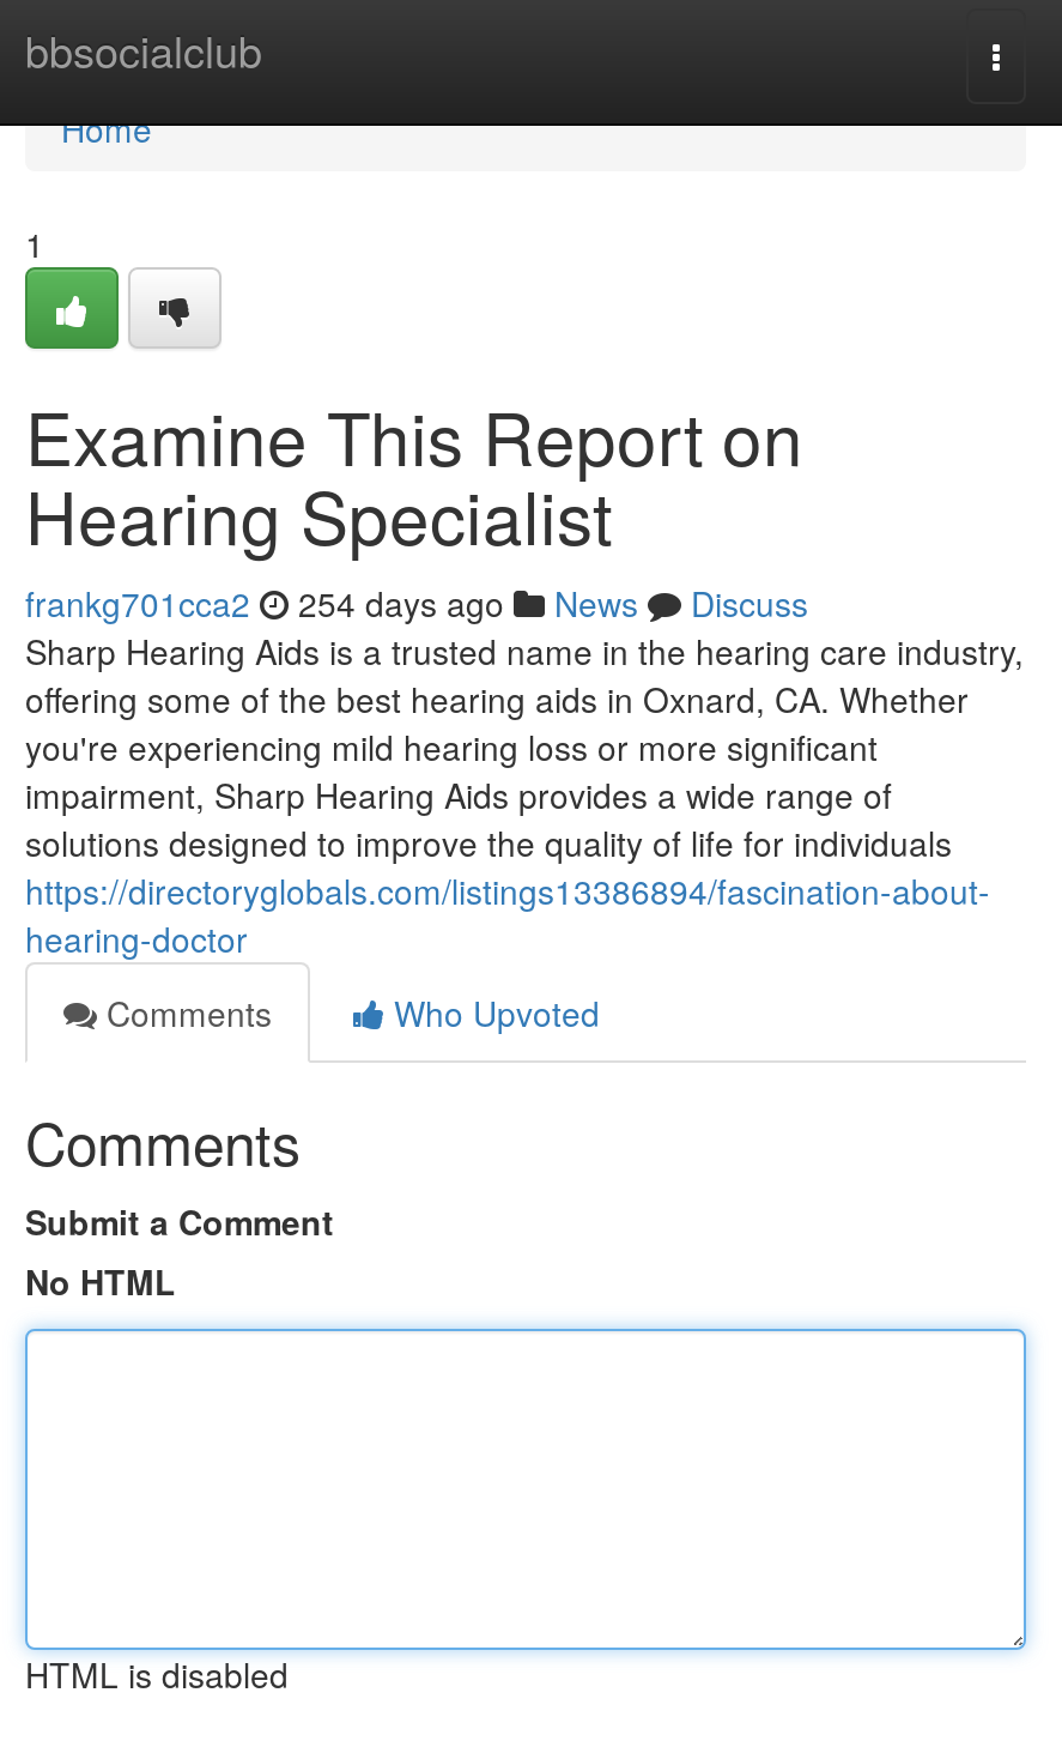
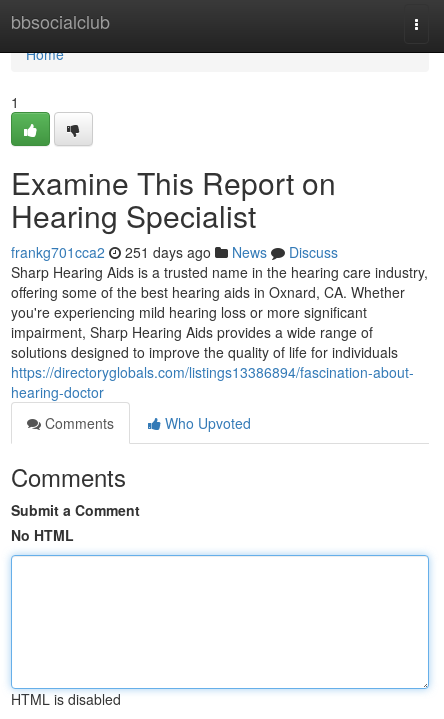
[25,579,808,627] frankg701cca2 254 days ago News Discuss -> [11,242,338,262] frankg701cca2 251 days ago News Discuss

